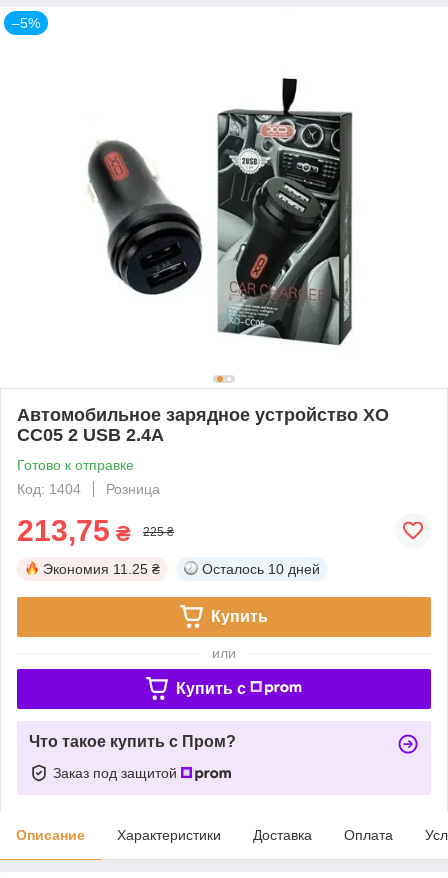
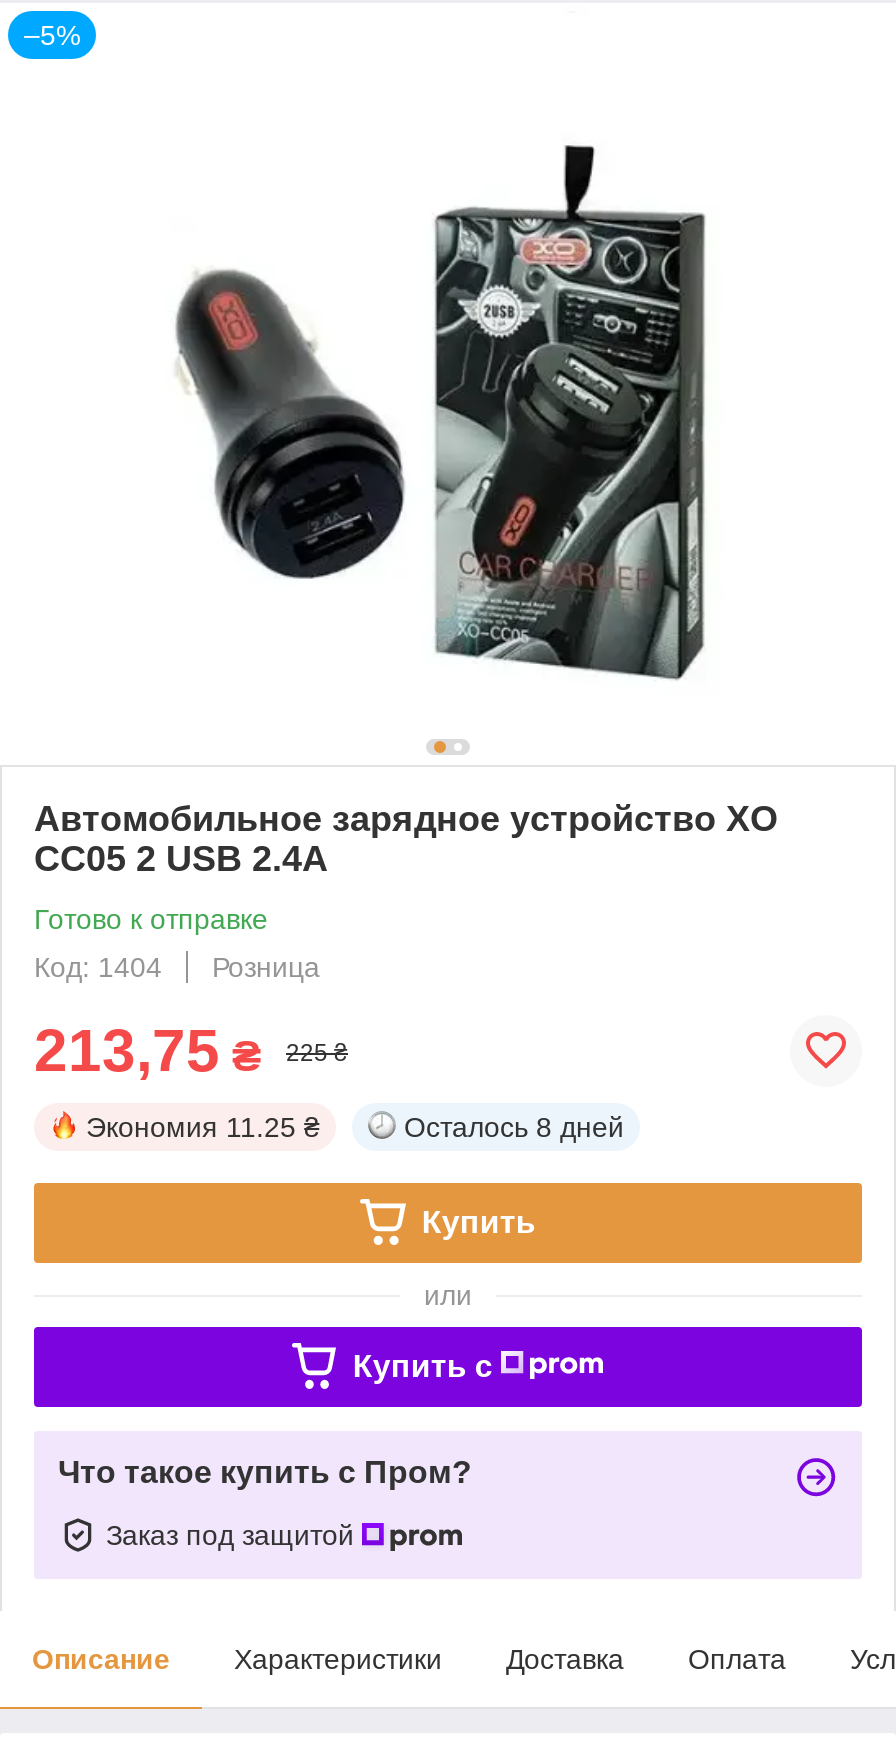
[202,561,320,577] Осталось 10 дней -> [404,1111,624,1143] Осталось 8 дней

